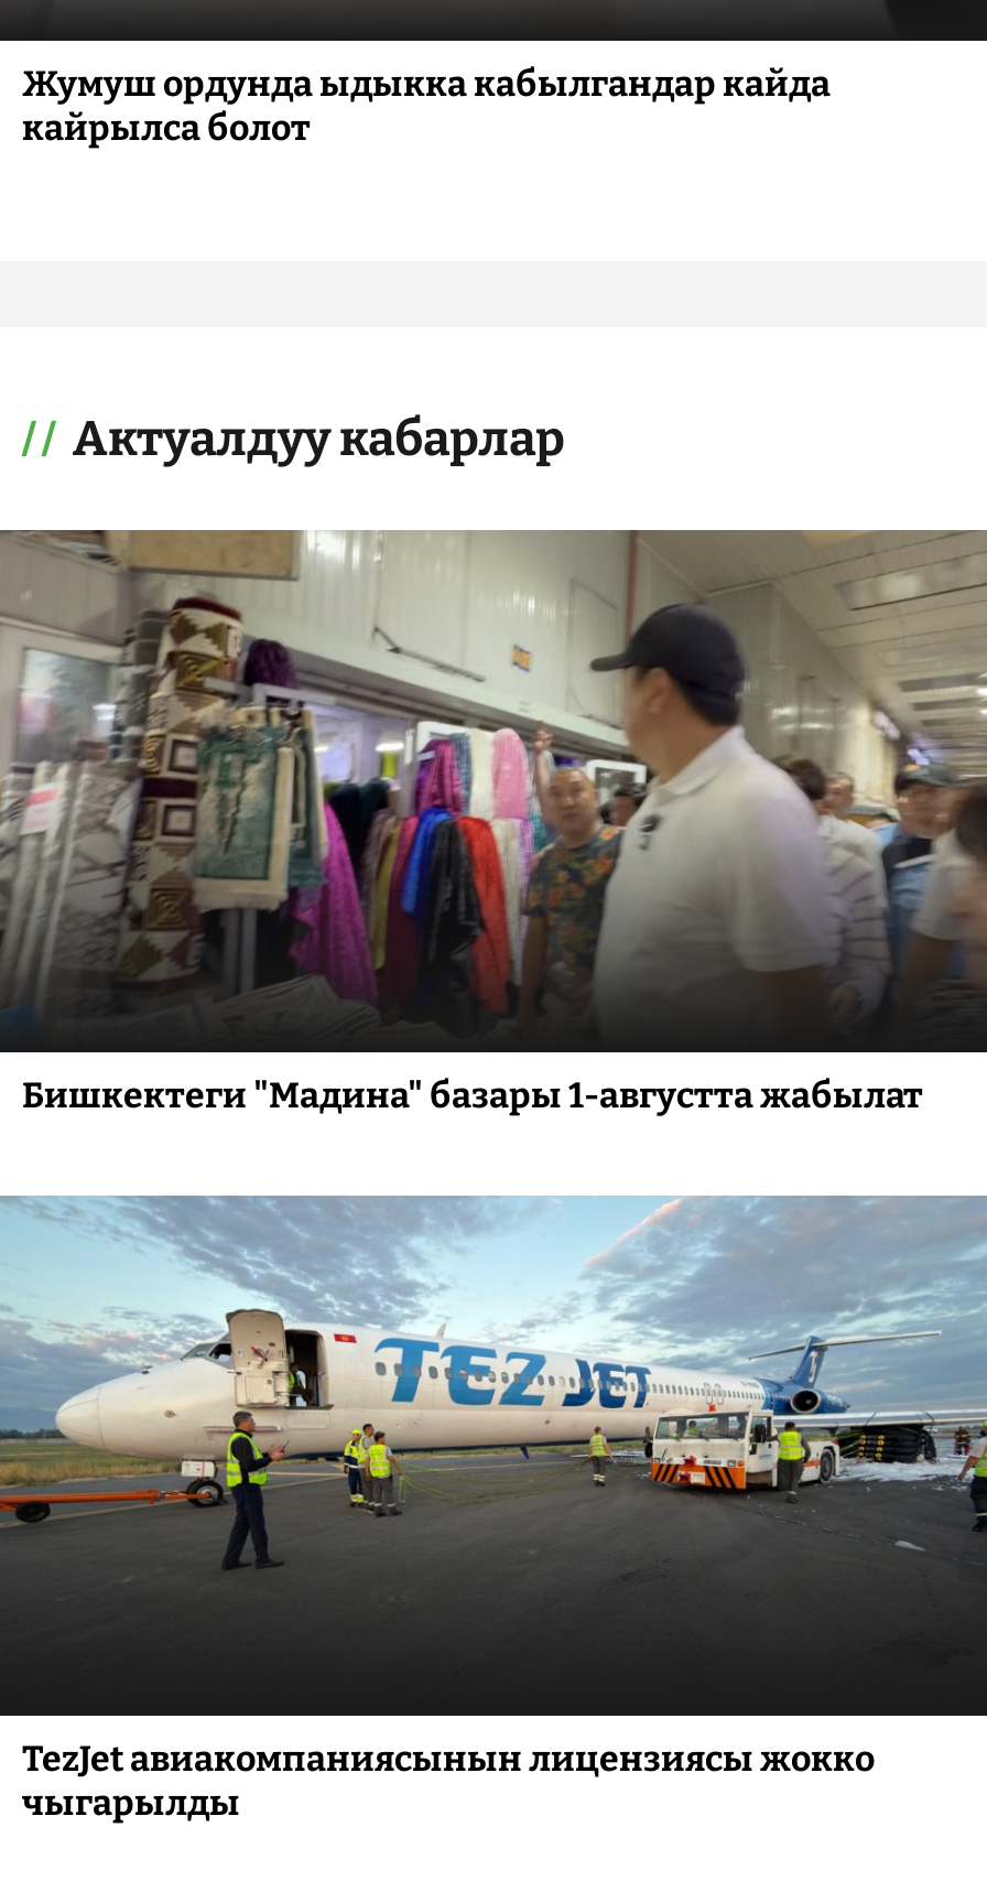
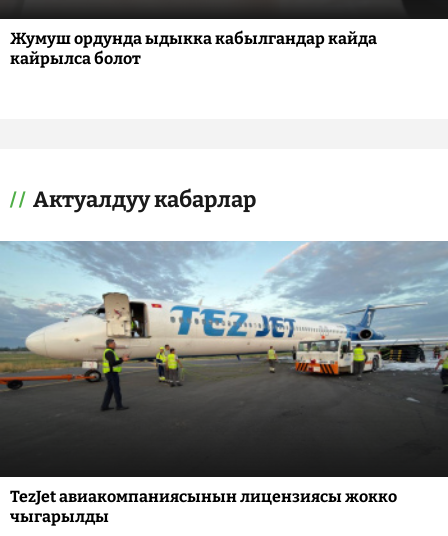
[7,527,980,1115] [image] | Бишкектеги "Мадина" базары 1-августта жабылат -> none

